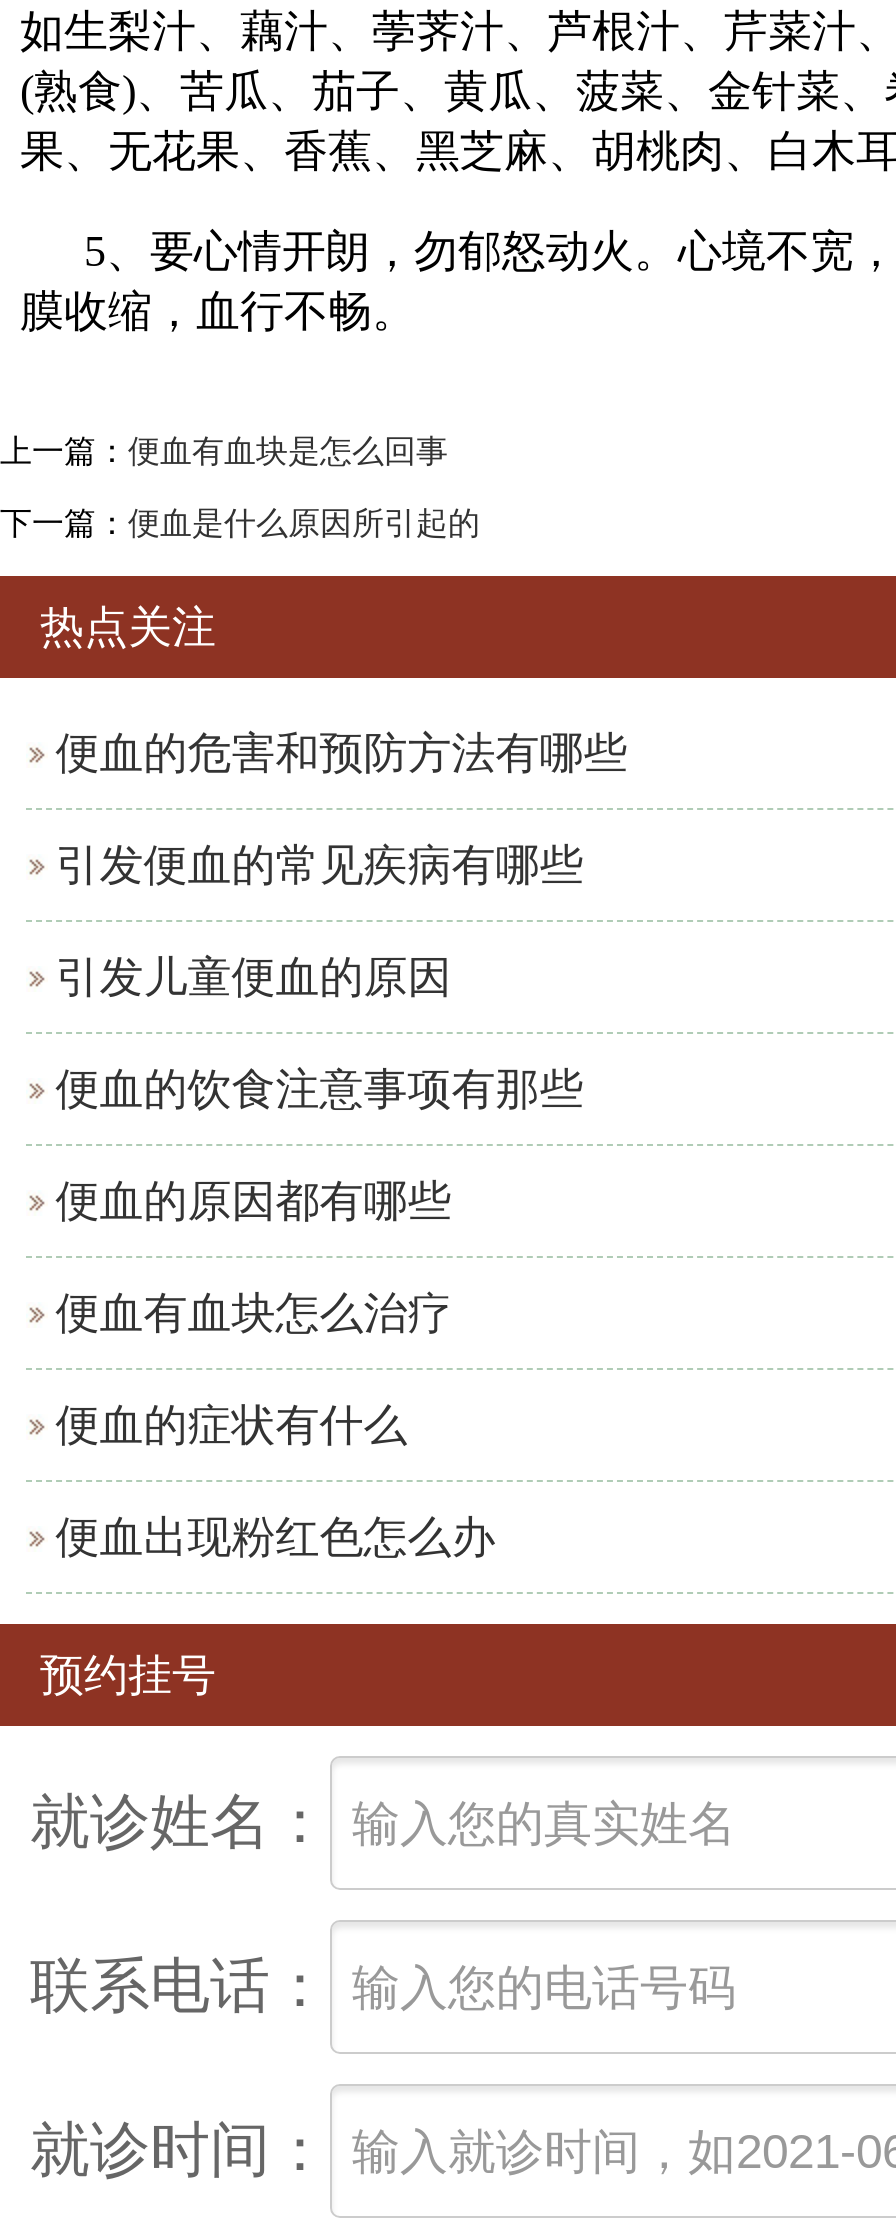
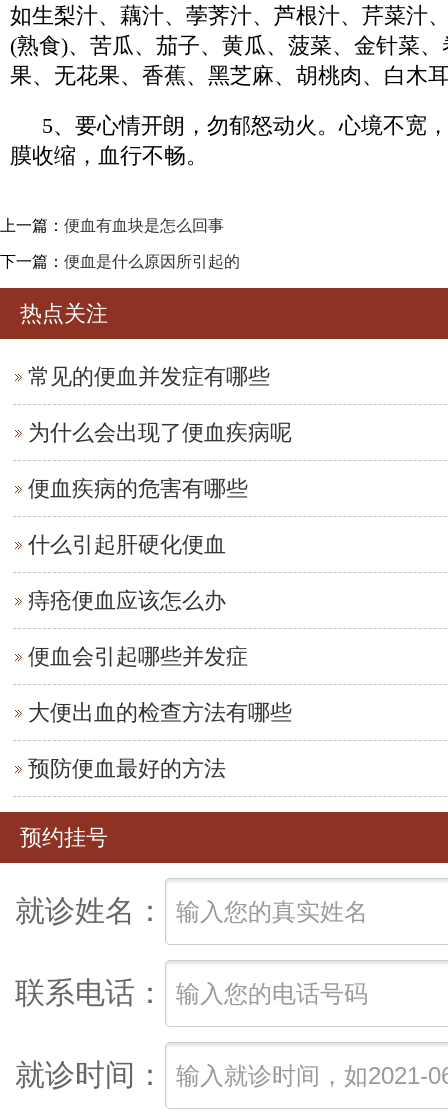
[56,728,628,778] 便血的危害和预防方法有哪些 -> [28,364,270,389] 常见的便血并发症有哪些
[56,840,584,890] 引发便血的常见疾病有哪些 -> [28,420,292,445] 为什么会出现了便血疾病呢
[56,952,452,1002] 引发儿童便血的原因 -> [28,476,248,501] 便血疾病的危害有哪些
[56,1064,584,1114] 便血的饮食注意事项有那些 -> [28,532,226,557] 什么引起肝硬化便血
[56,1176,452,1226] 便血的原因都有哪些 -> [28,588,226,613] 痔疮便血应该怎么办
[56,1288,452,1338] 便血有血块怎么治疗 -> [28,644,248,669] 便血会引起哪些并发症
[56,1400,408,1450] 便血的症状有什么 -> [28,700,292,725] 大便出血的检查方法有哪些
[56,1512,496,1562] 便血出现粉红色怎么办 -> [28,756,226,781] 预防便血最好的方法

